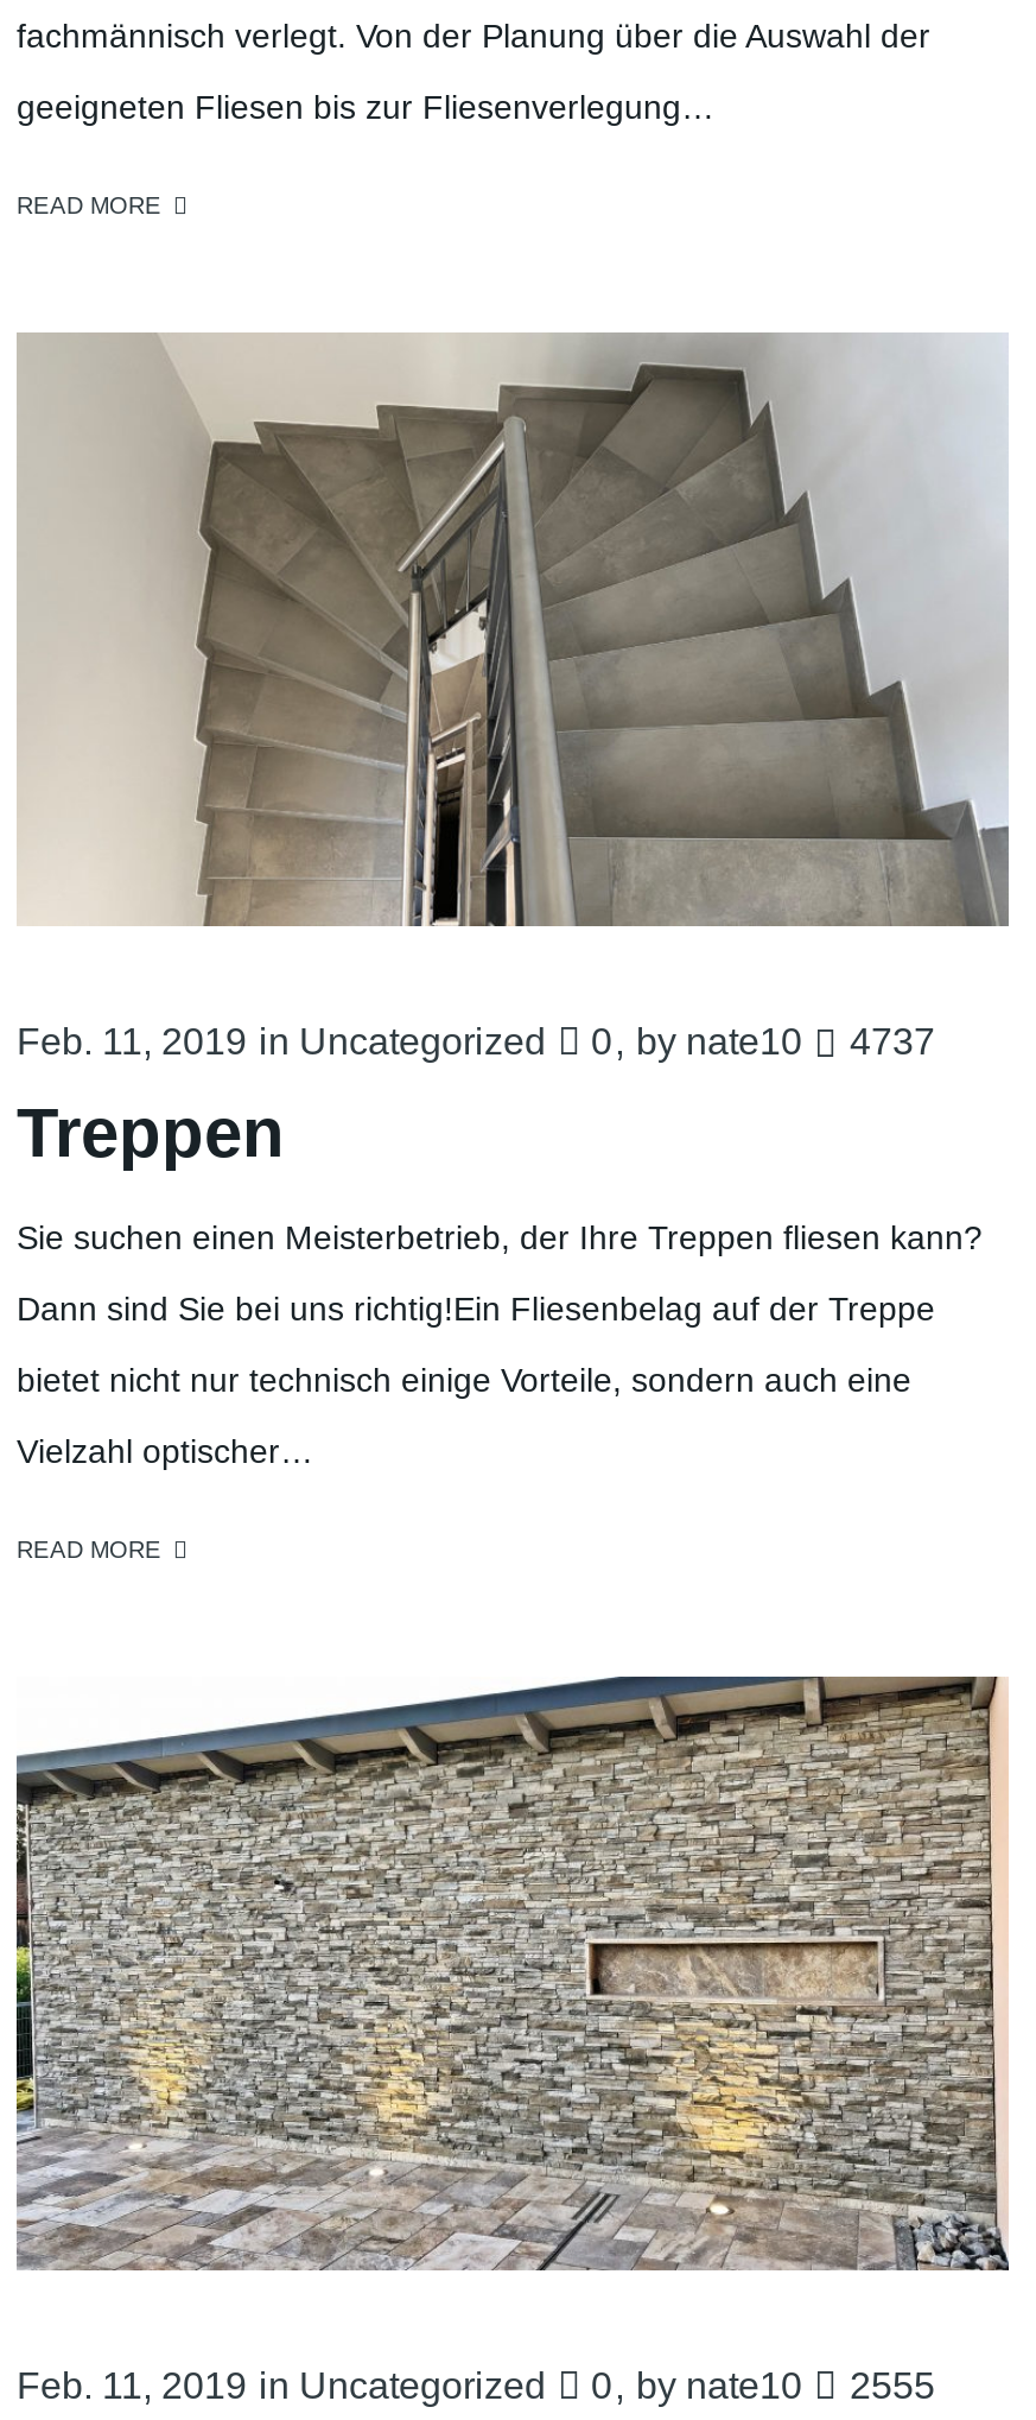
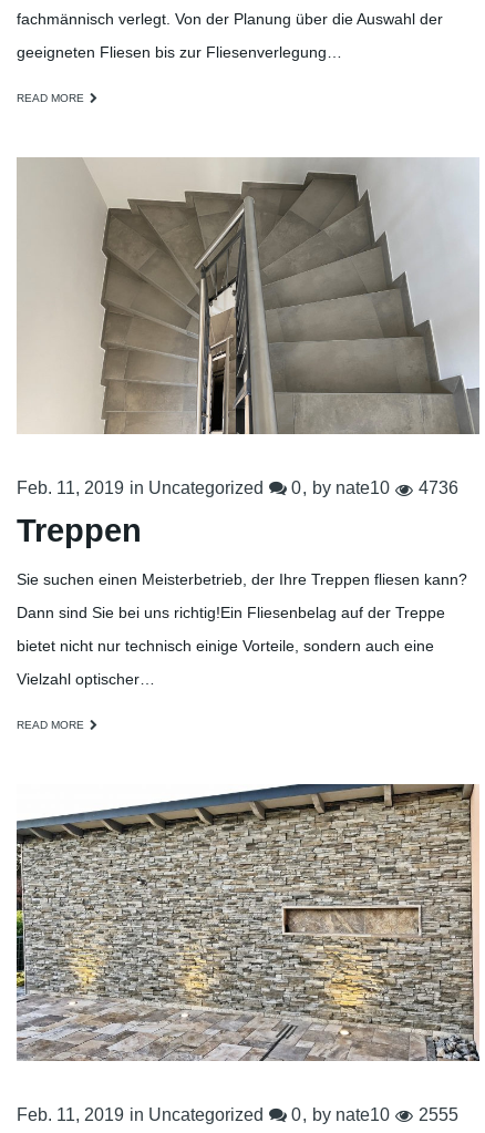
[17,1021,935,1062] Feb. 11, 2019 in Uncategorized 0 by nate10 4737 -> [17,479,458,497] Feb. 11, 2019 in Uncategorized 0 by nate10 4736

